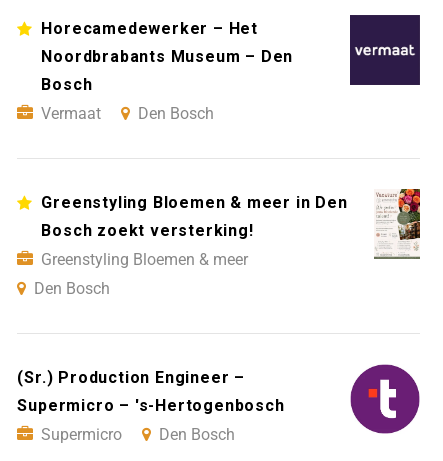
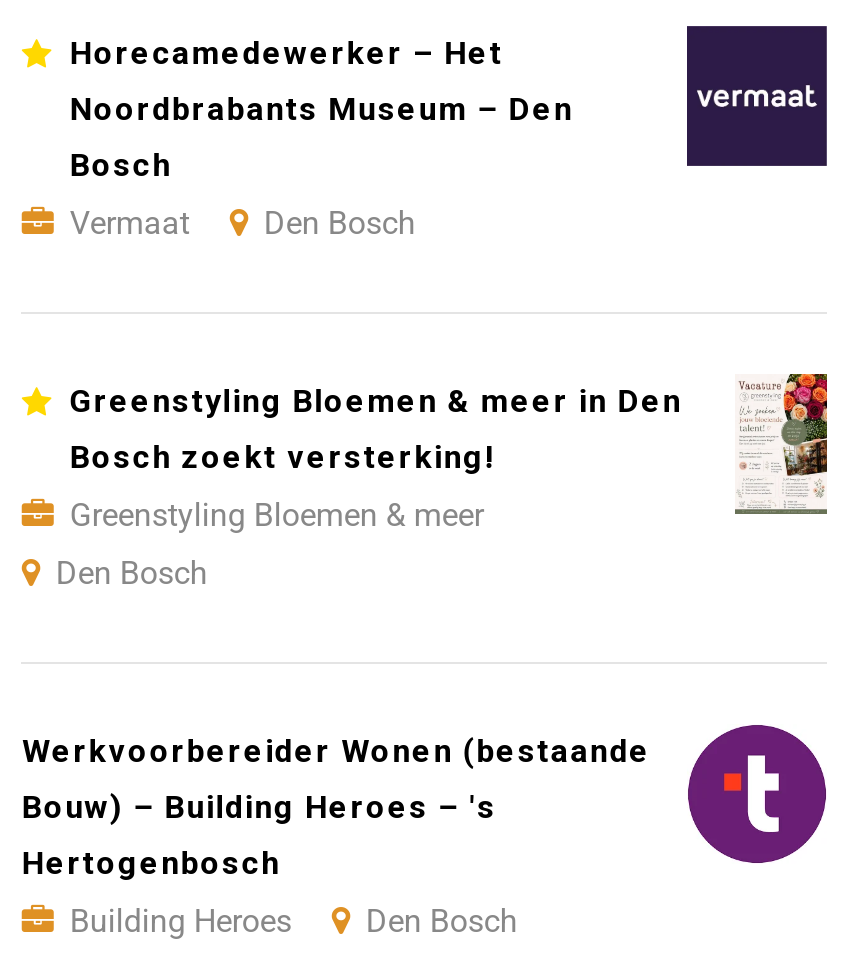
[17,368,285,444] (Sr.) Production Engineer – | Supermicro – 's-Hertogenbosch | Supermicro -> [22,731,651,939] Werkvoorbereider Wonen (bestaande | Bouw) – Building Heroes – 's | Hertogenbosch | Building Heroes

